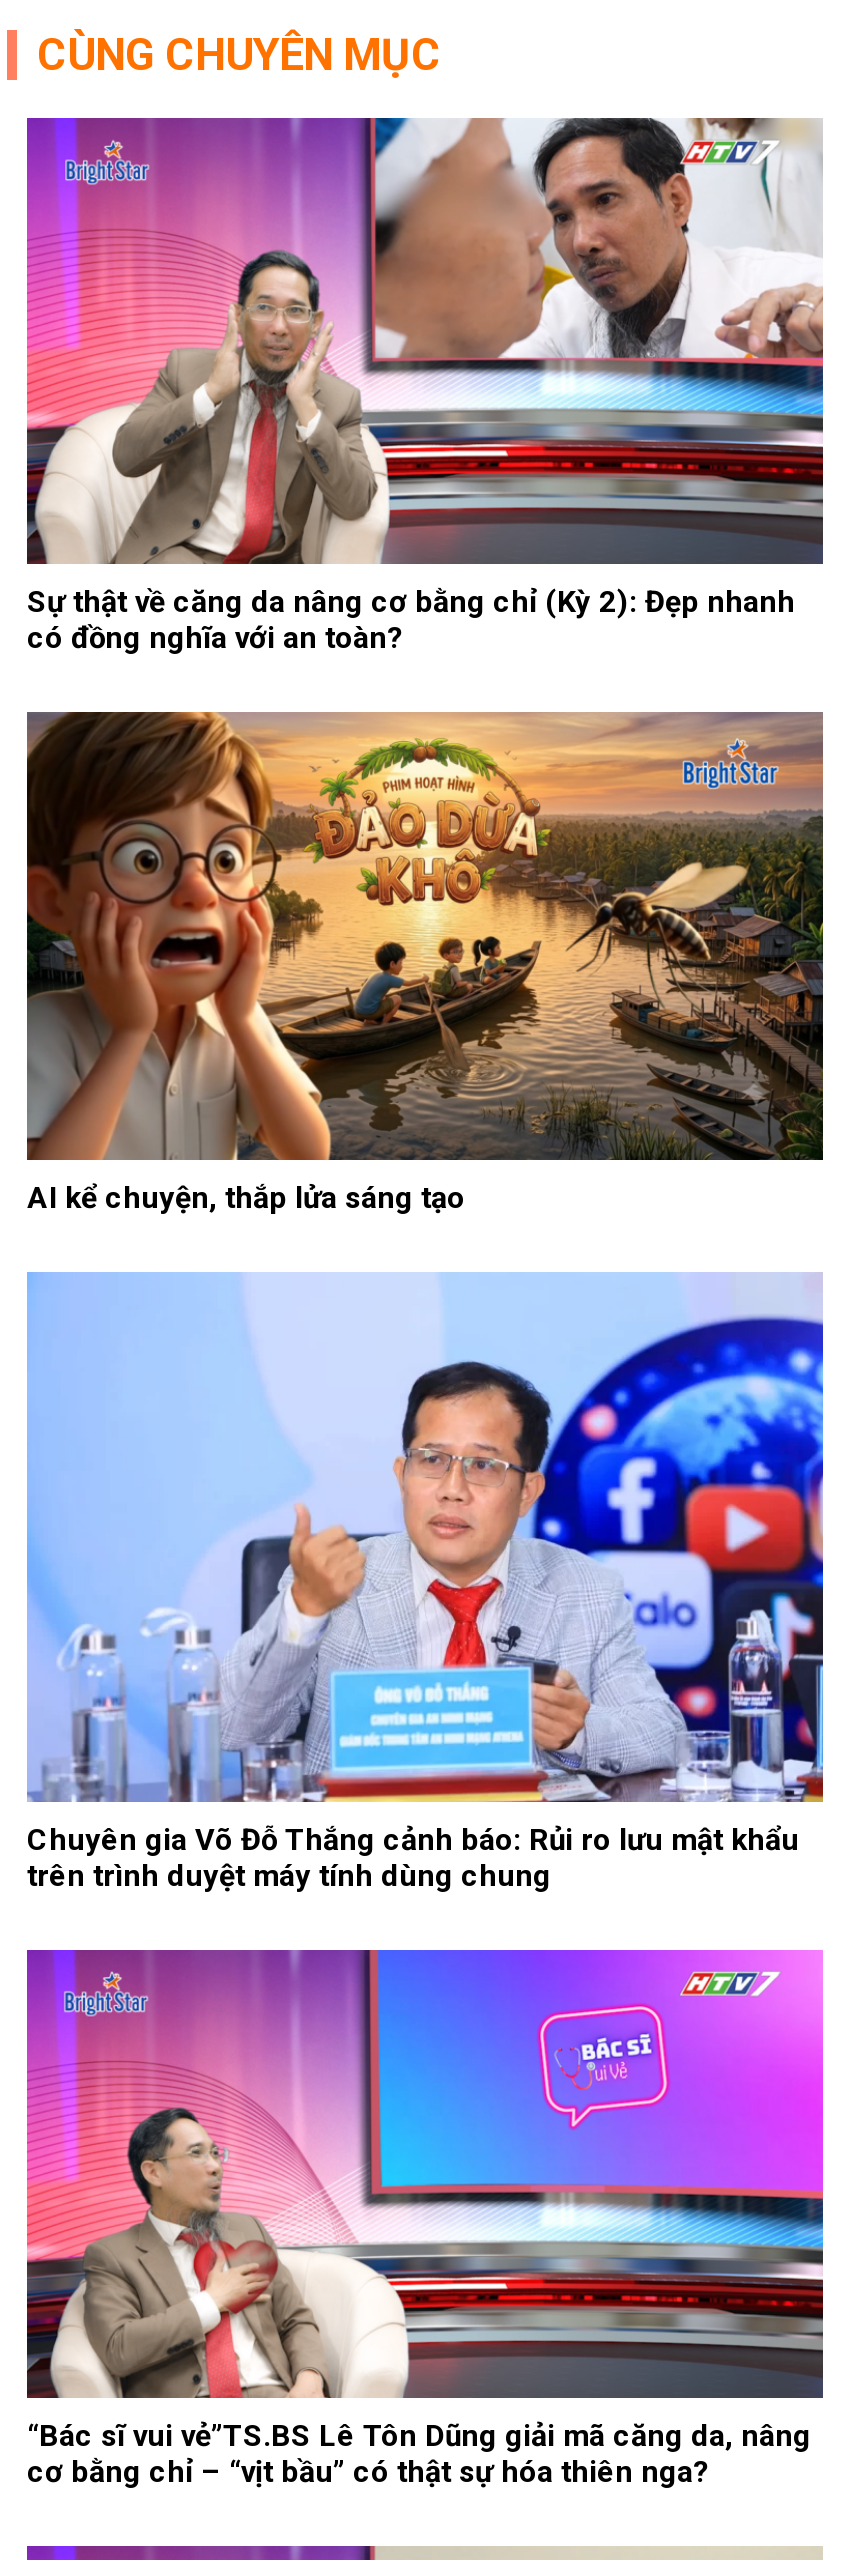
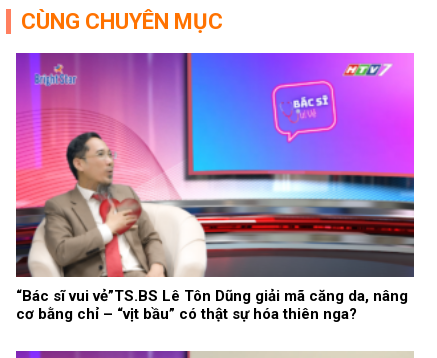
[27,116,825,657] [image] | Sự thật về căng da nâng cơ bằng chỉ (Kỳ 2): Đẹp nhanh | có đồng nghĩa với an toàn? -> none
[25,710,825,1216] [image] | AI kể chuyện, thắp lửa sáng tạo -> none
[25,1270,825,1895] [image] | Chuyên gia Võ Đỗ Thắng cảnh báo: Rủi ro lưu mật khẩu | trên trình duyệt máy tính dùng chung -> none

